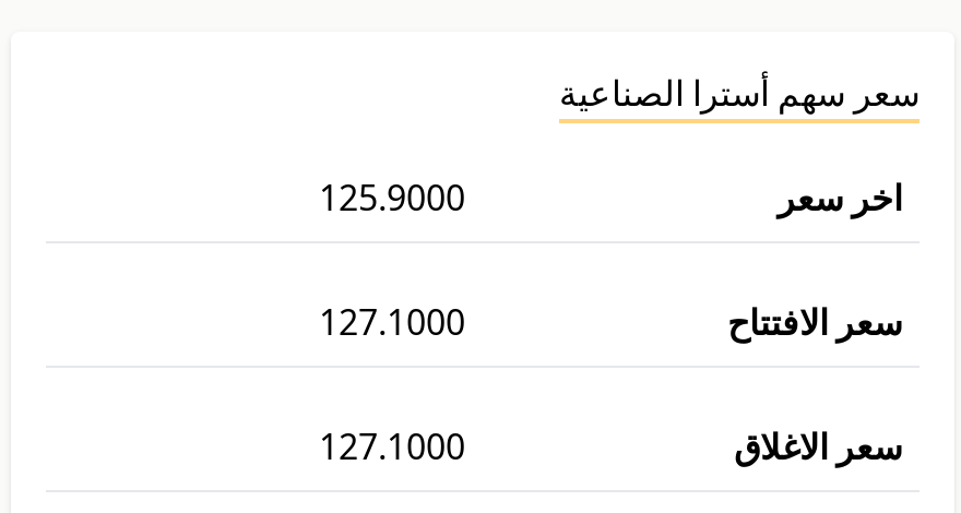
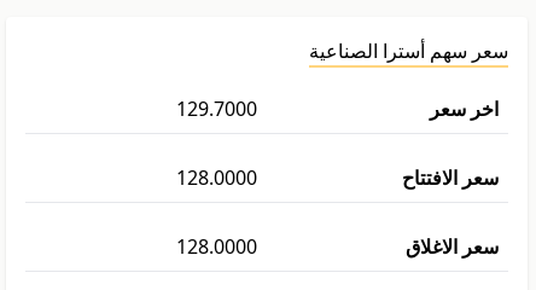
[319,174,465,222] 125.9000 -> [176,95,257,122] 129.7000
[319,298,465,346] 127.1000 -> [176,164,257,191] 128.0000
[319,422,465,470] 127.1000 -> [176,233,257,260] 128.0000

